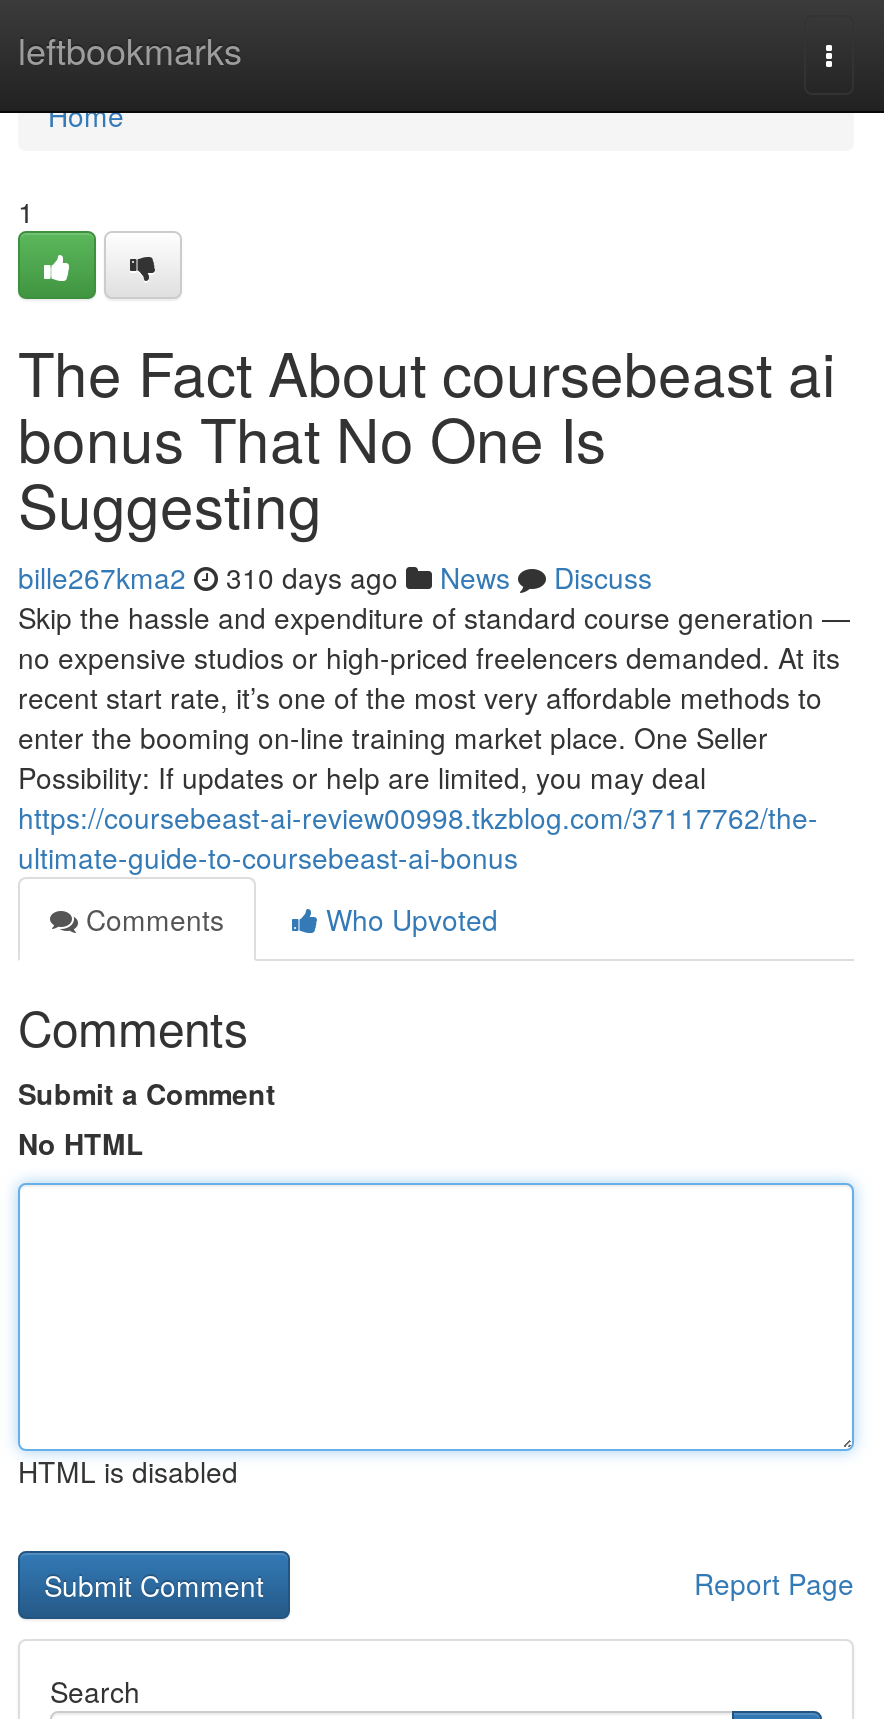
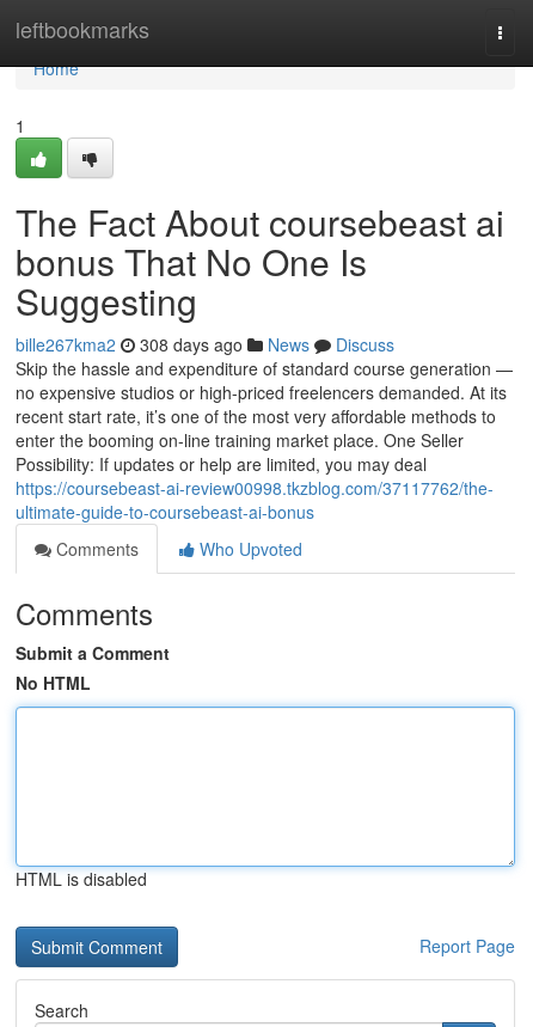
[18,557,652,597] bille267kma2 310 days ago News Discuss -> [16,332,394,356] bille267kma2 308 days ago News Discuss

